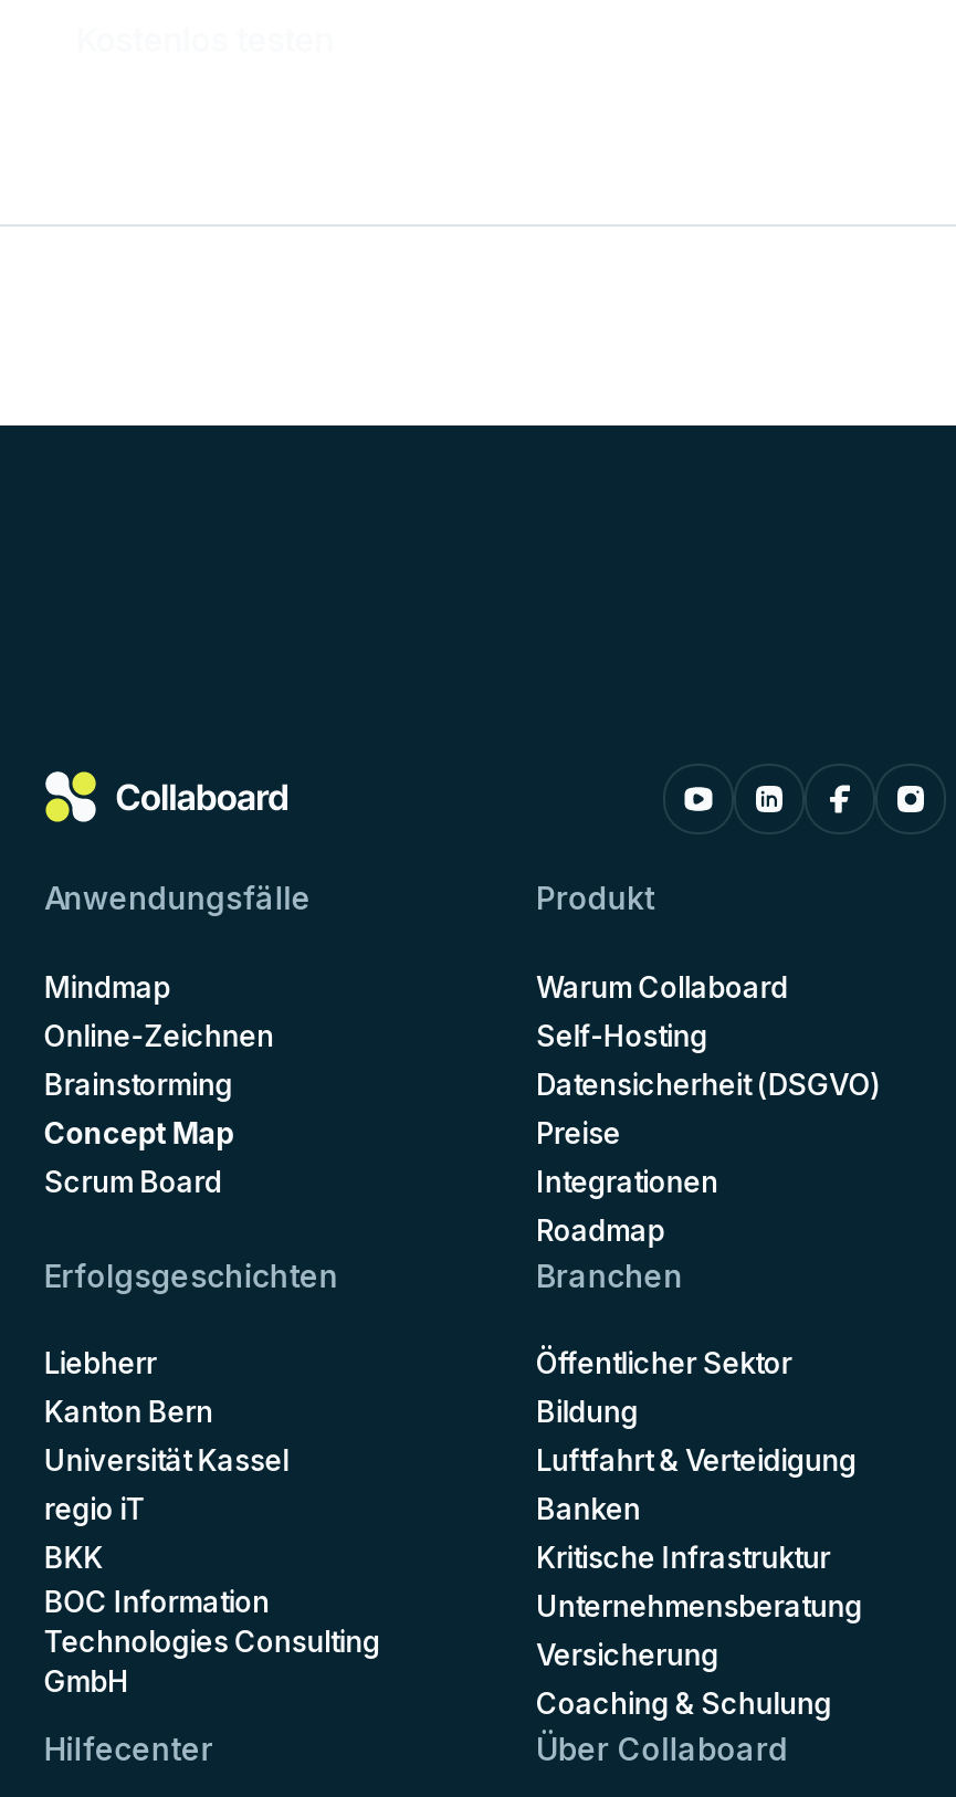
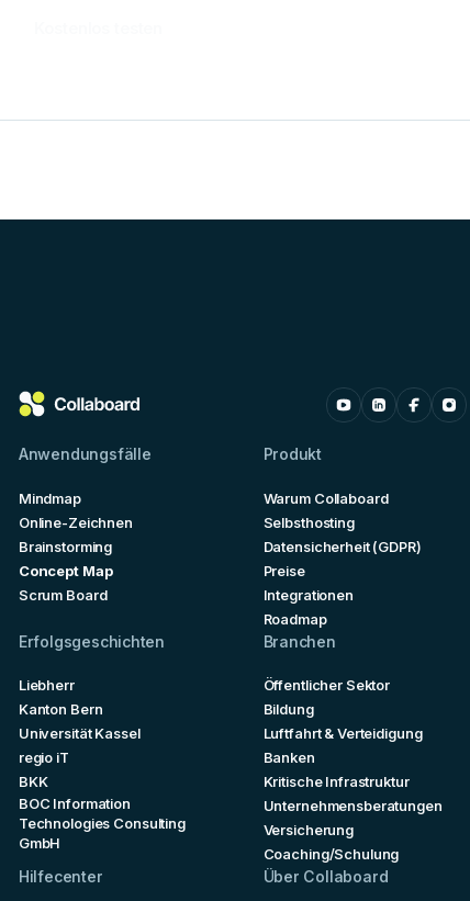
[536,1017,881,1101] Self-Hosting | Datensicherheit (DSGVO) -> [263,513,421,555] Selbsthosting | Datensicherheit (GDPR)
[536,1589,862,1625] Unternehmensberatung -> [263,797,442,815] Unternehmensberatungen
[536,1686,831,1722] Coaching & Schulung -> [263,846,399,863] Coaching/Schulung

